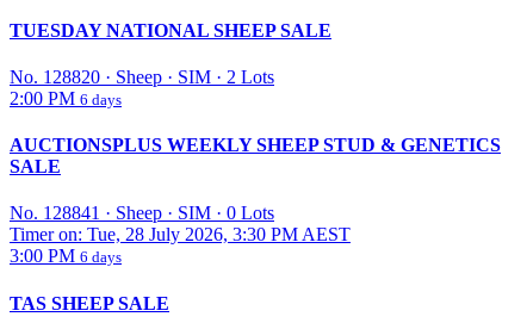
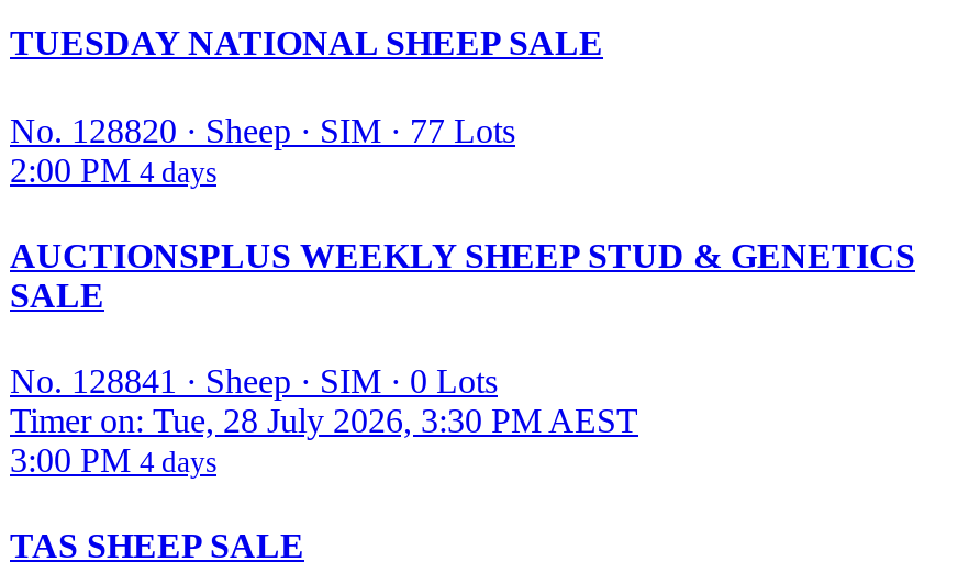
[10,67,274,87] No. 128820 · Sheep · SIM · 2 Lots -> [10,110,515,148] No. 128820 · Sheep · SIM · 77 Lots
[10,88,122,108] 2:00 PM 6 days -> [10,150,216,187] 2:00 PM 4 days
[10,246,122,266] 3:00 PM 6 days -> [10,441,216,478] 3:00 PM 4 days

